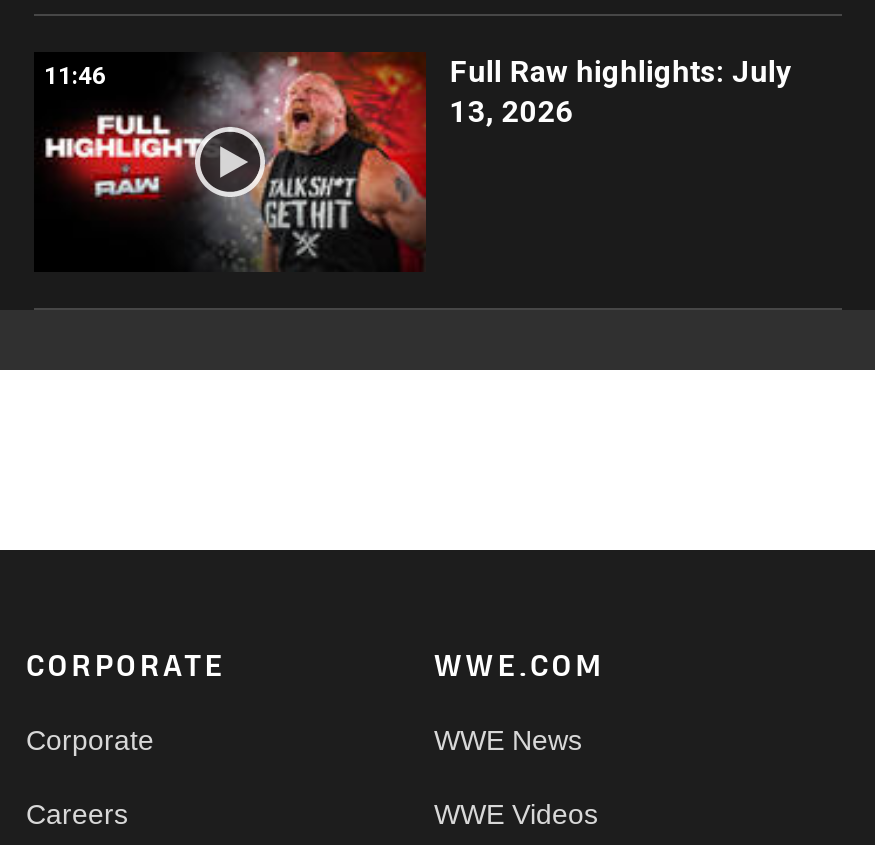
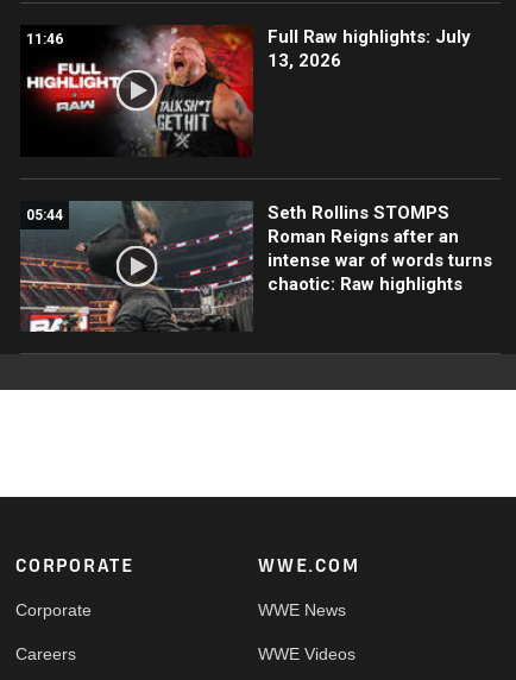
none -> [19,201,492,333] [image] | 05:44 | Seth Rollins STOMPS | Roman Reigns after an | intense war of words turns | chaotic: Raw highlights

